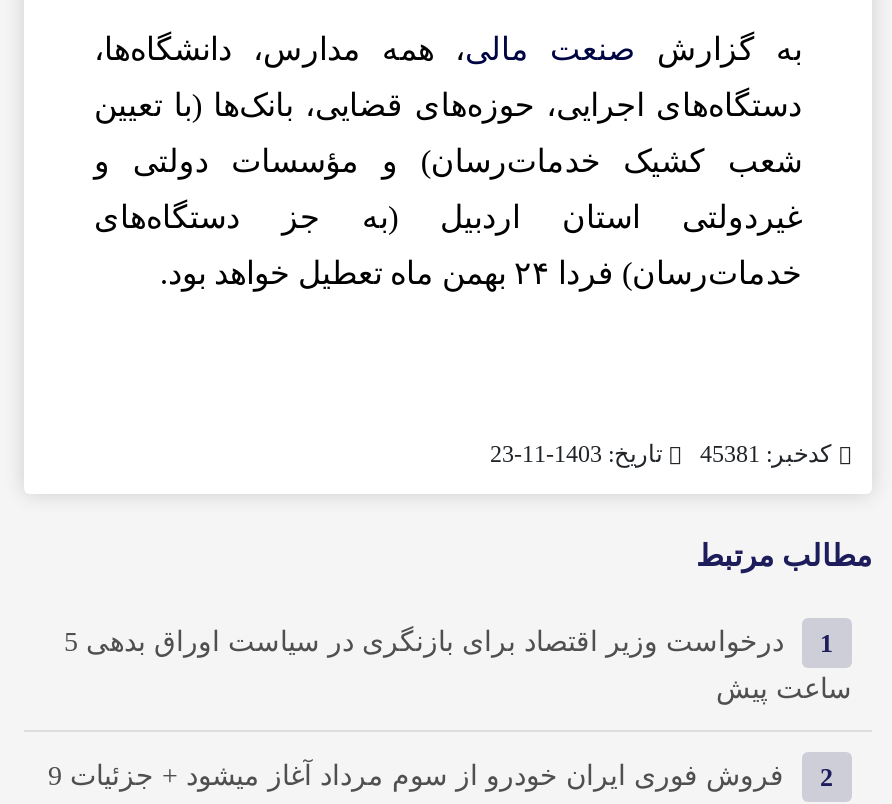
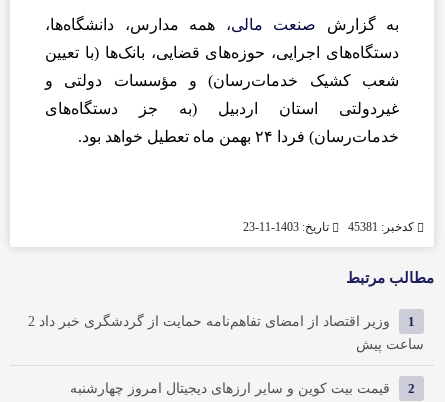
[64,627,784,657] درخواست وزیر اقتصاد برای بازنگری در سیاست اوراق بدهی 5 -> [28,314,390,329] وزیر اقتصاد از امضای تفاهم‌نامه حمایت از گردشگری خبر داد 2
[48,761,784,791] فروش فوری ایران خودرو از سوم مرداد آغاز میشود + جزئیات 9 -> [70,381,390,396] قیمت بیت کوین و سایر ارز‌های دیجیتال امروز چهارشنبه

